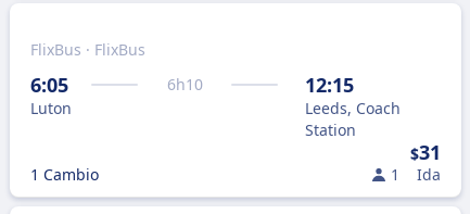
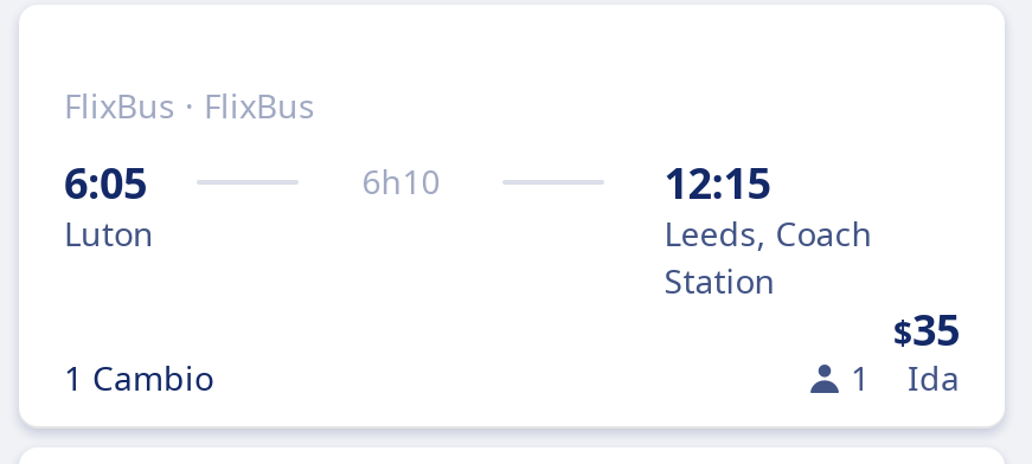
[410,139,441,165] $31 -> [893,301,960,357] $35

